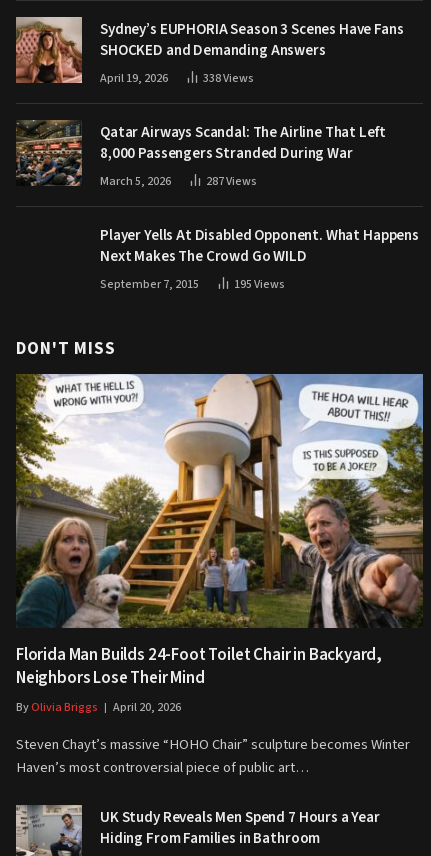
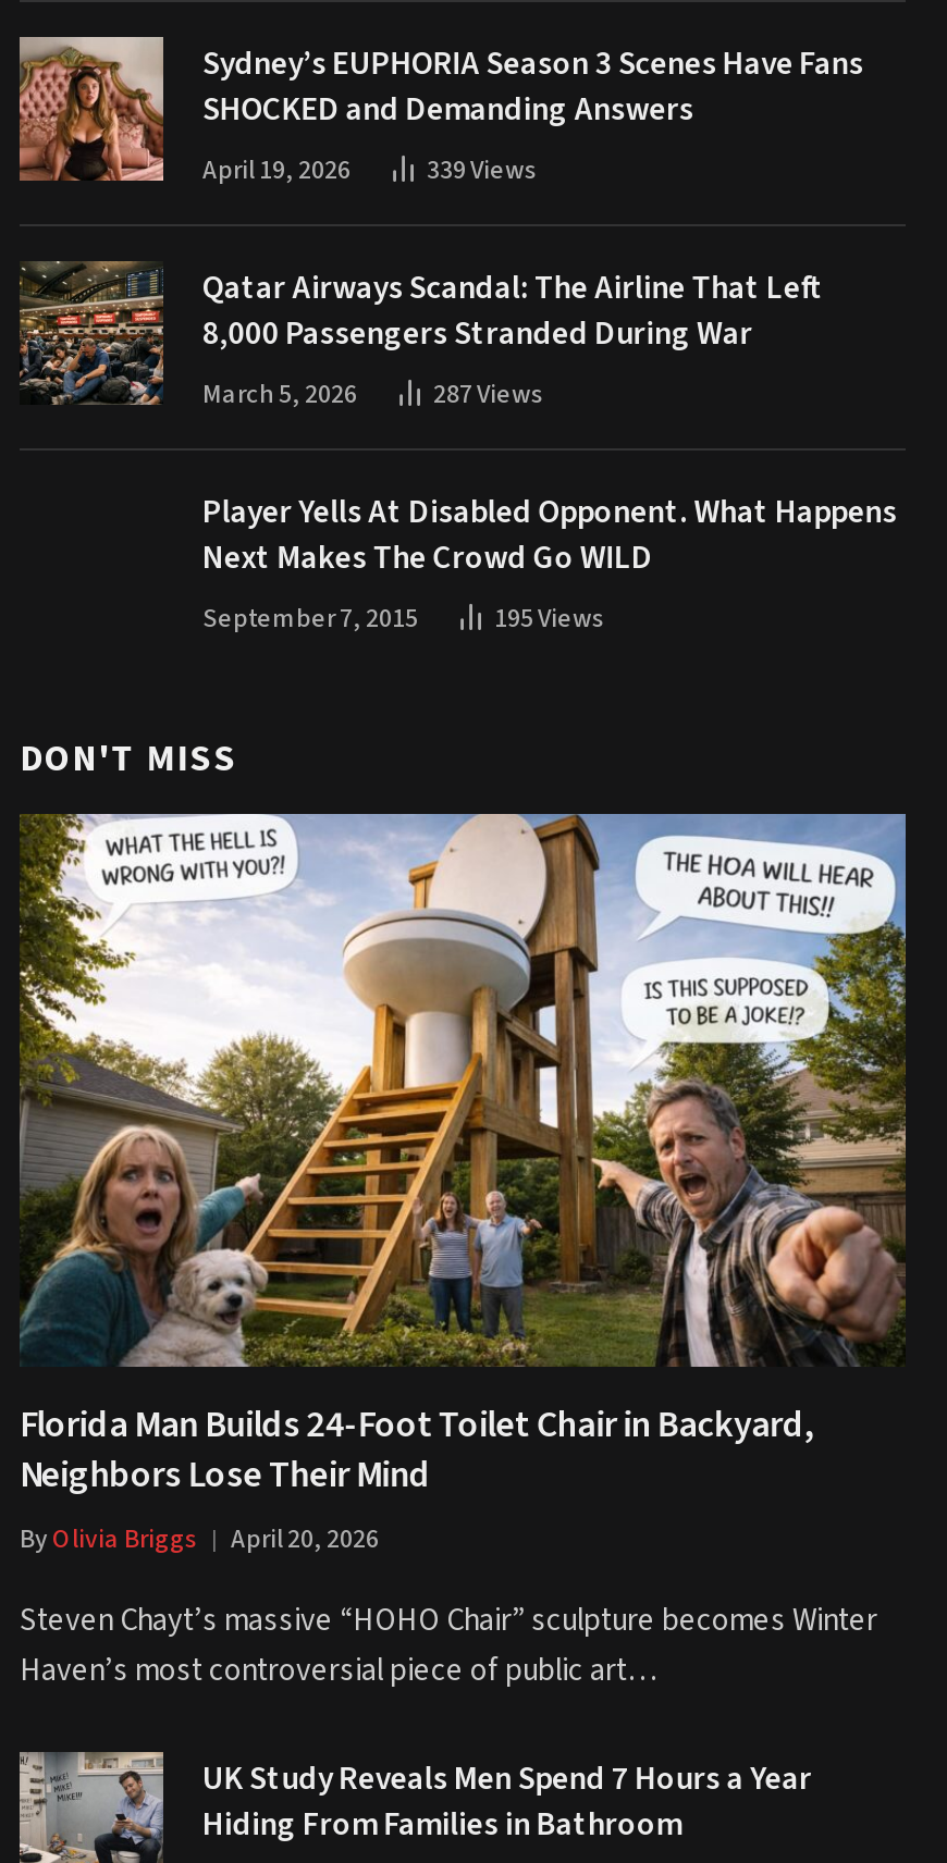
[203,70,254,87] 338Views -> [427,152,538,189] 339Views

